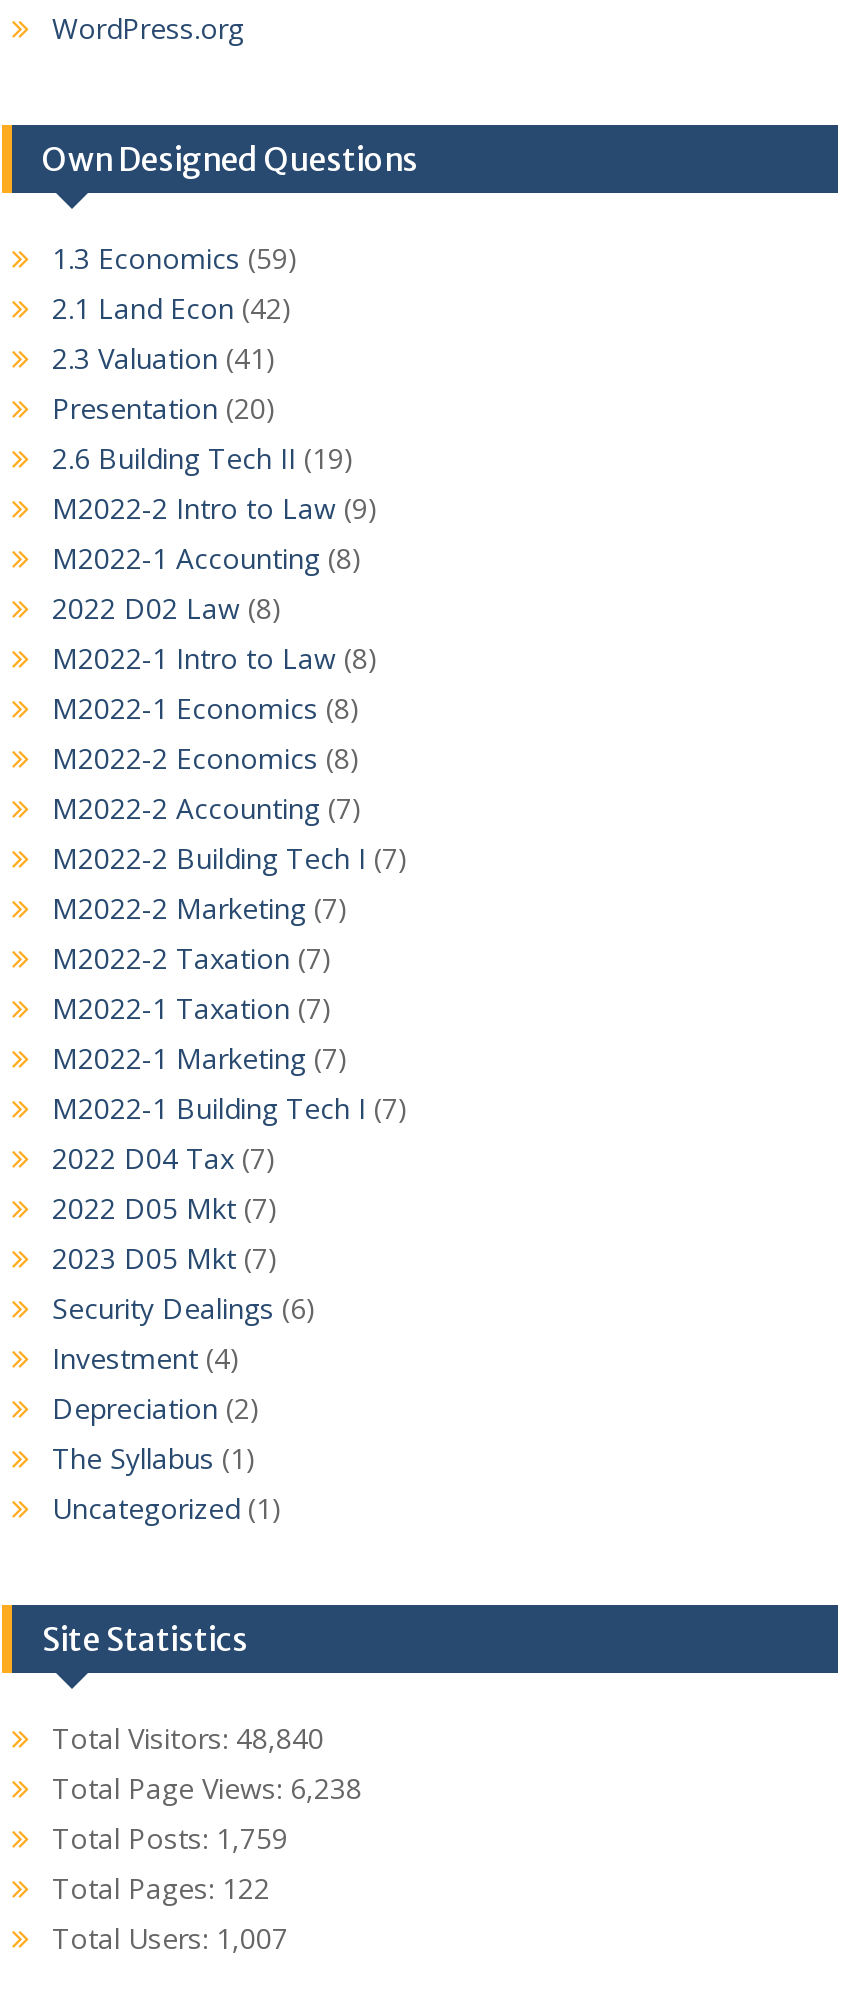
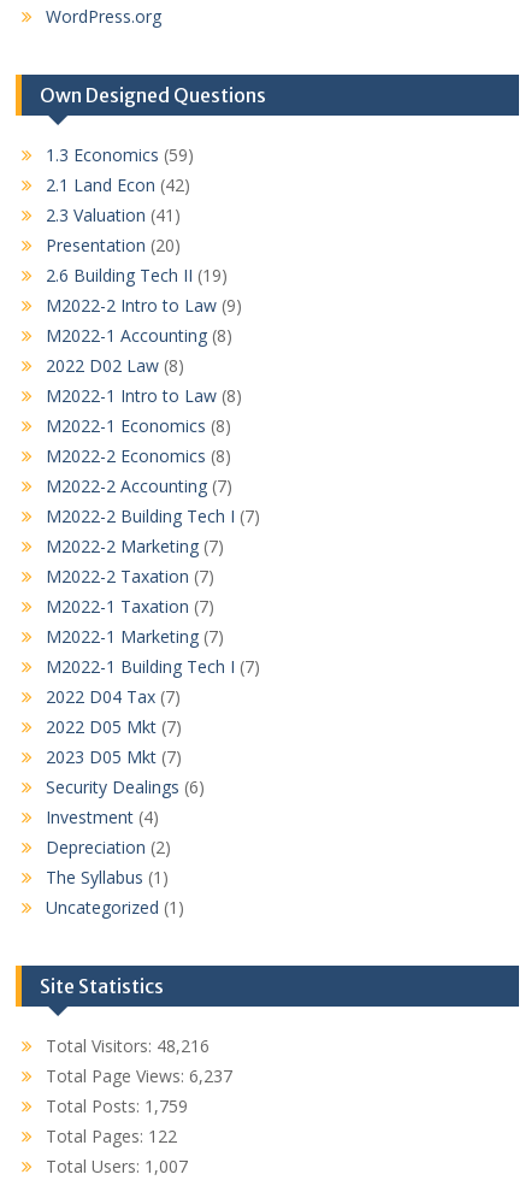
[52,1718,324,1756] Total Visitors: 48,840 -> [46,1034,210,1057] Total Visitors: 48,216
[52,1768,362,1806] Total Page Views: 6,238 -> [46,1064,232,1087] Total Page Views: 6,237

